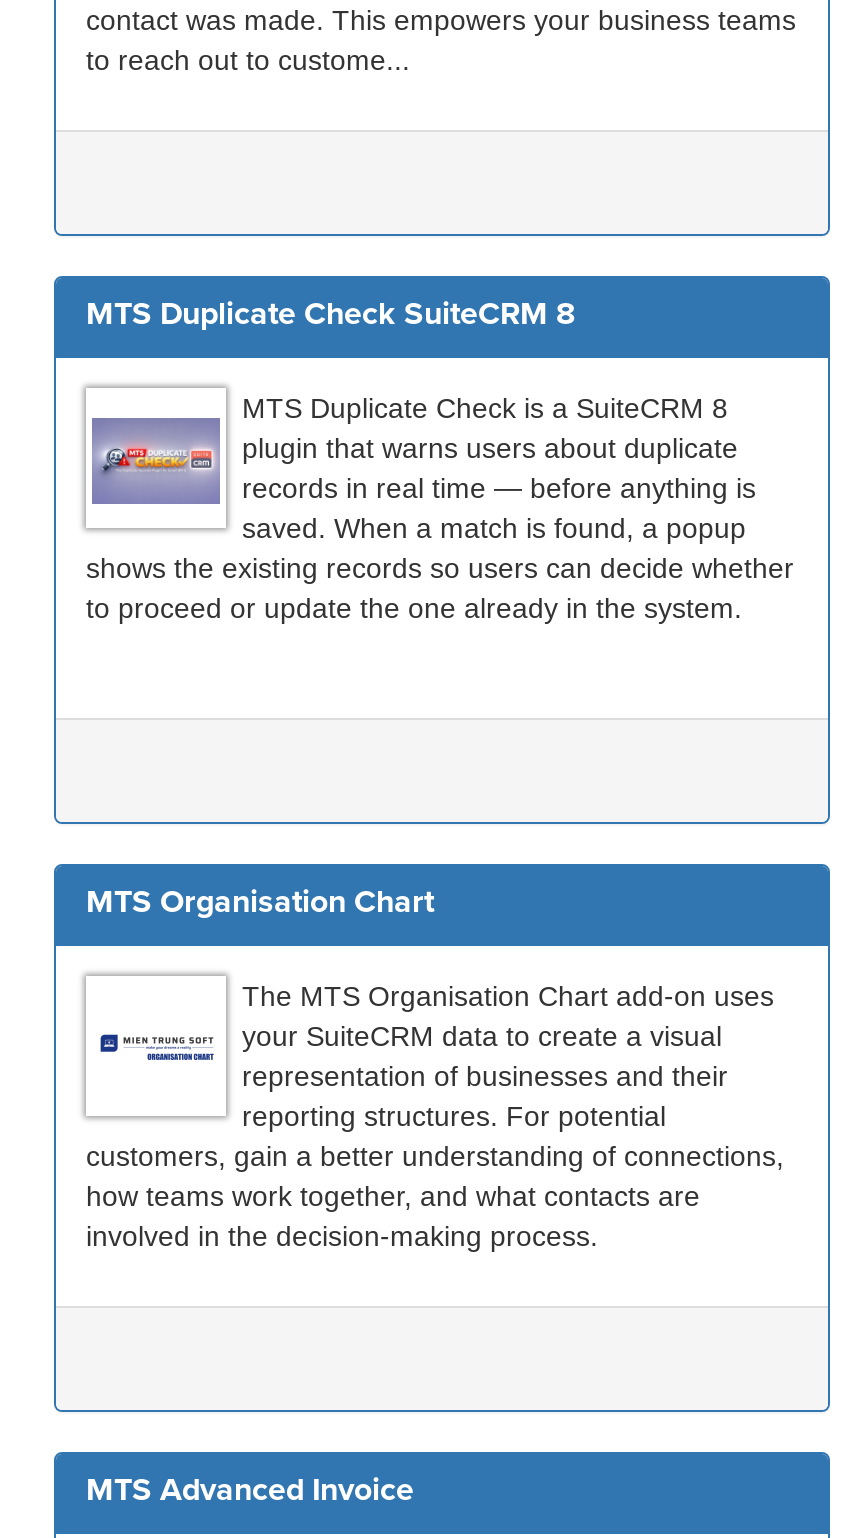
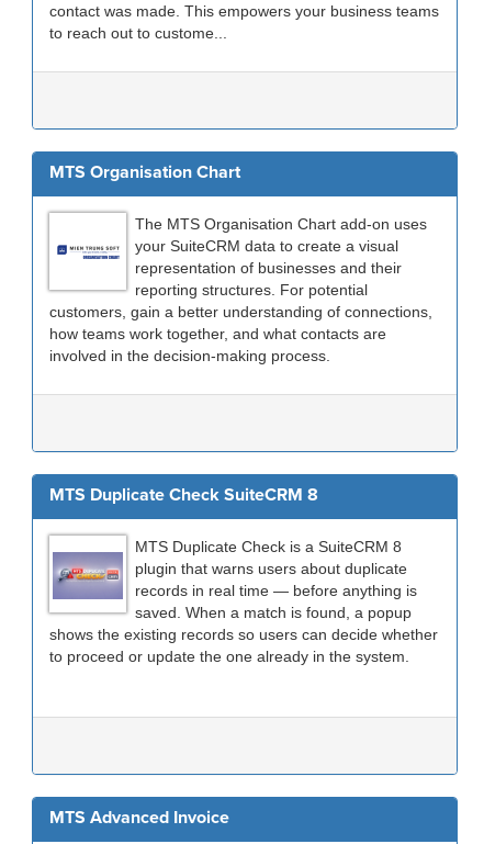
moved [86,294,794,624] -> [49,484,438,665]: [image] | MTS Duplicate Check SuiteCRM 8 | MTS Duplicate Check is a SuiteCRM 8 | plugin that warns users about duplicate | records in real time — before anything is | saved. When a match is found, a popup | shows the existing records so users can decide whether | to proceed or update the one already in the system.
moved [86,882,784,1252] -> [49,161,432,364]: MTS Organisation Chart | The MTS Organisation Chart add-on uses | your SuiteCRM data to create a visual | representation of businesses and their | reporting structures. For potential | customers, gain a better understanding of connections, | how teams work together, and what contacts are | involved in the decision-making process.

